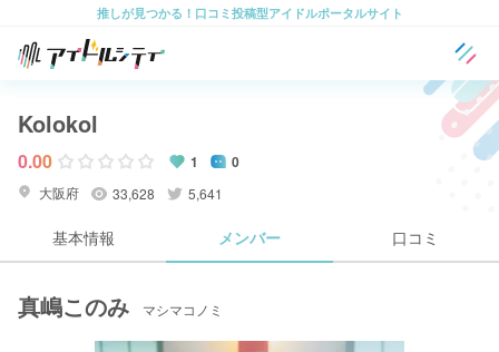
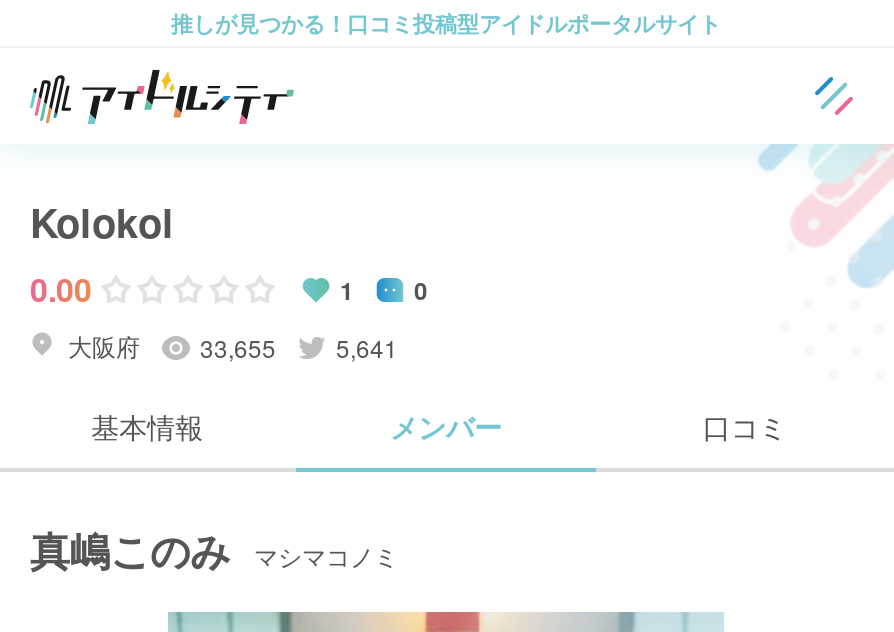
[36,183,223,203] 大阪府 33,628 5,641 -> [62,328,398,364] 大阪府 33,655 5,641

